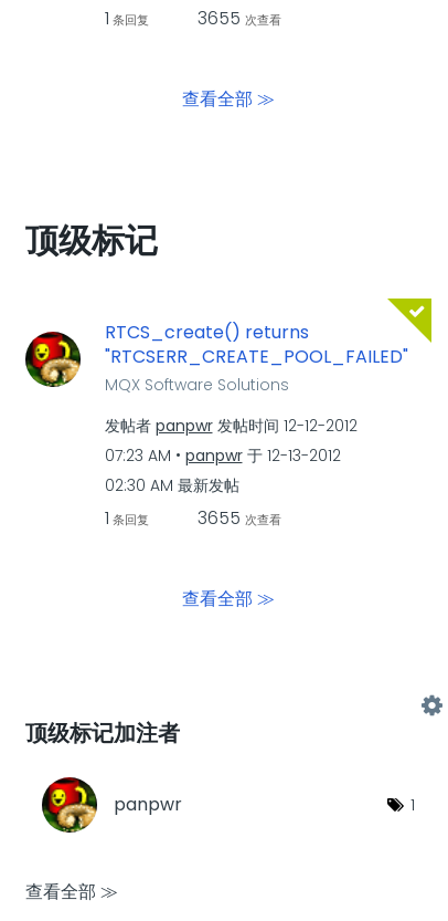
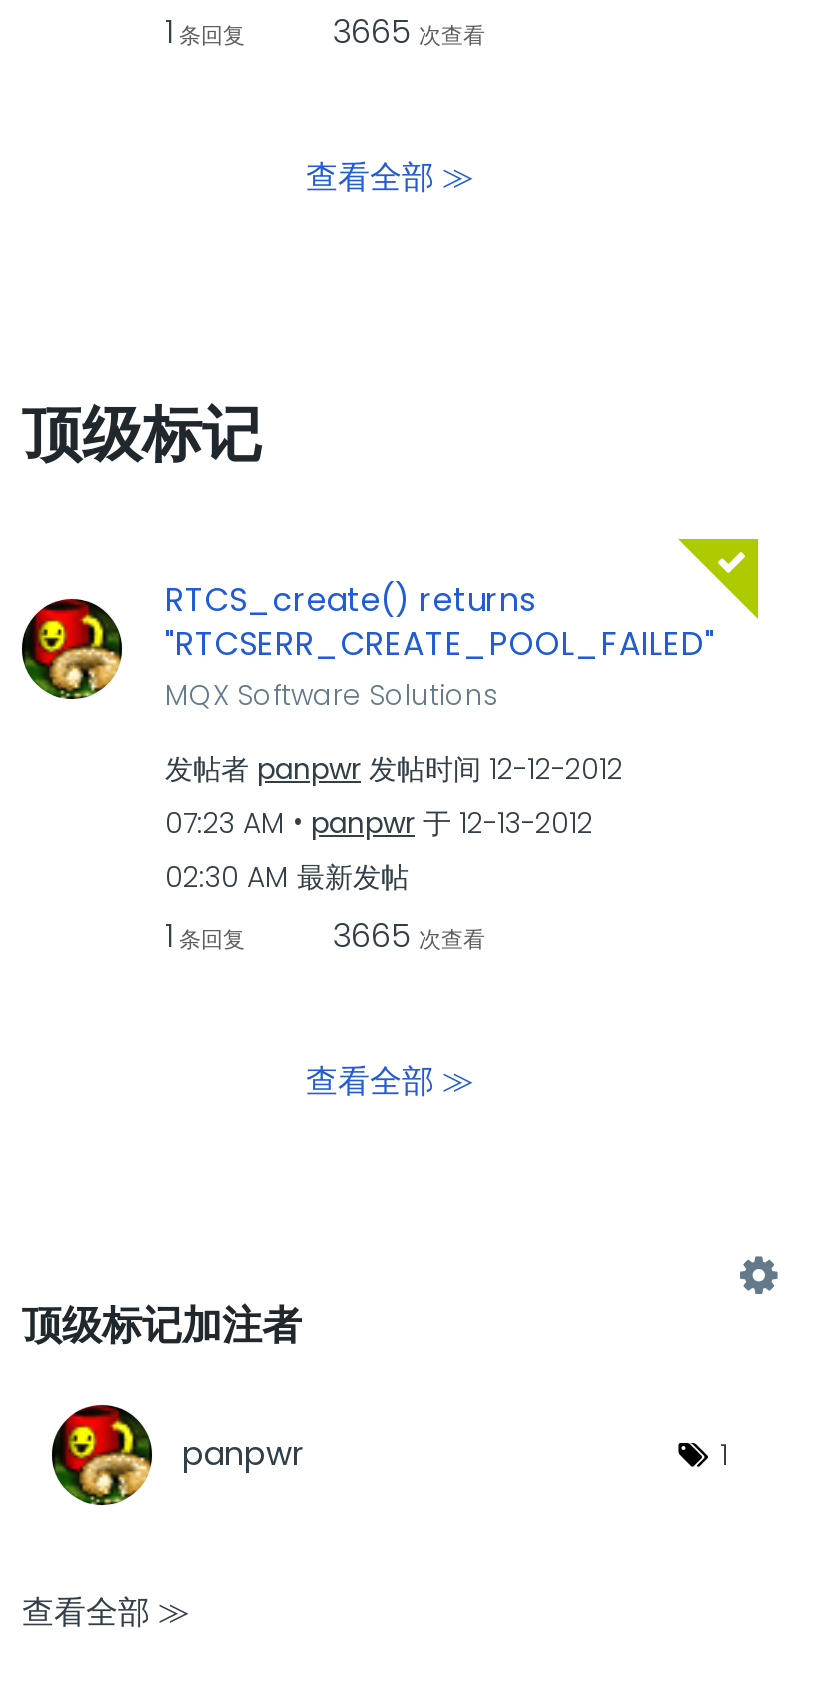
[104,6,281,31] 1条回复 3655 次查看 -> [165,9,485,55] 1条回复 3665 次查看
[104,505,281,530] 1条回复 3655 次查看 -> [165,912,485,958] 1条回复 3665 次查看

